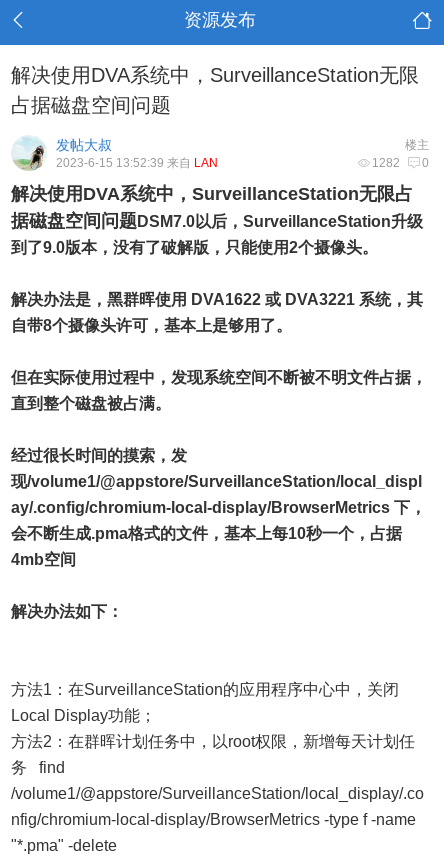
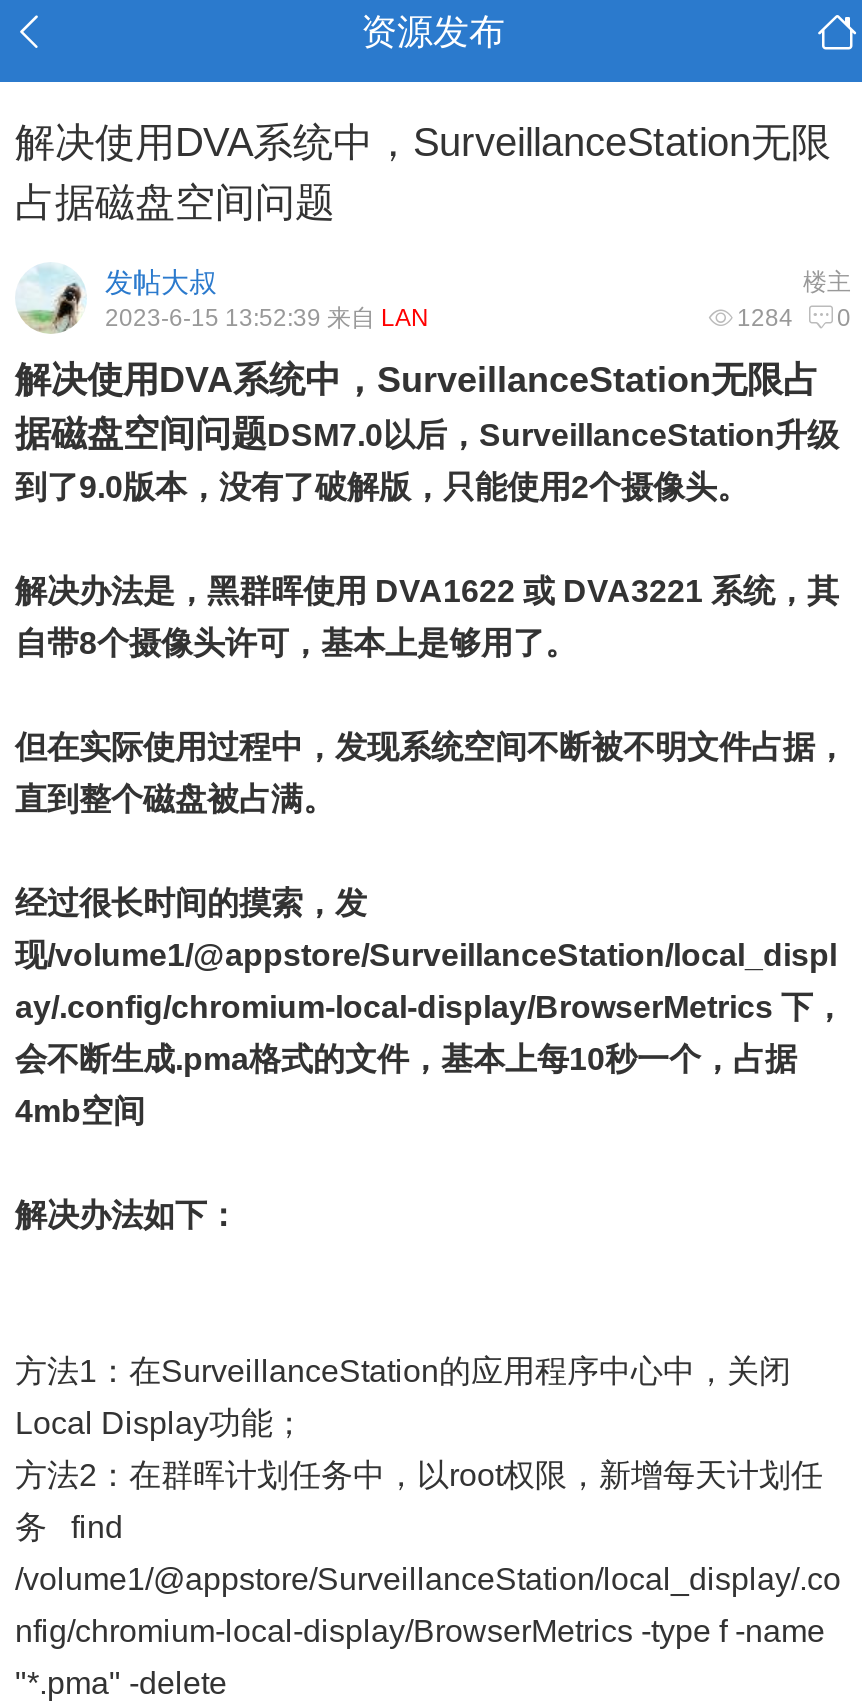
[372,156,429,170] 1282 0 -> [737,304,851,332] 1284 0

